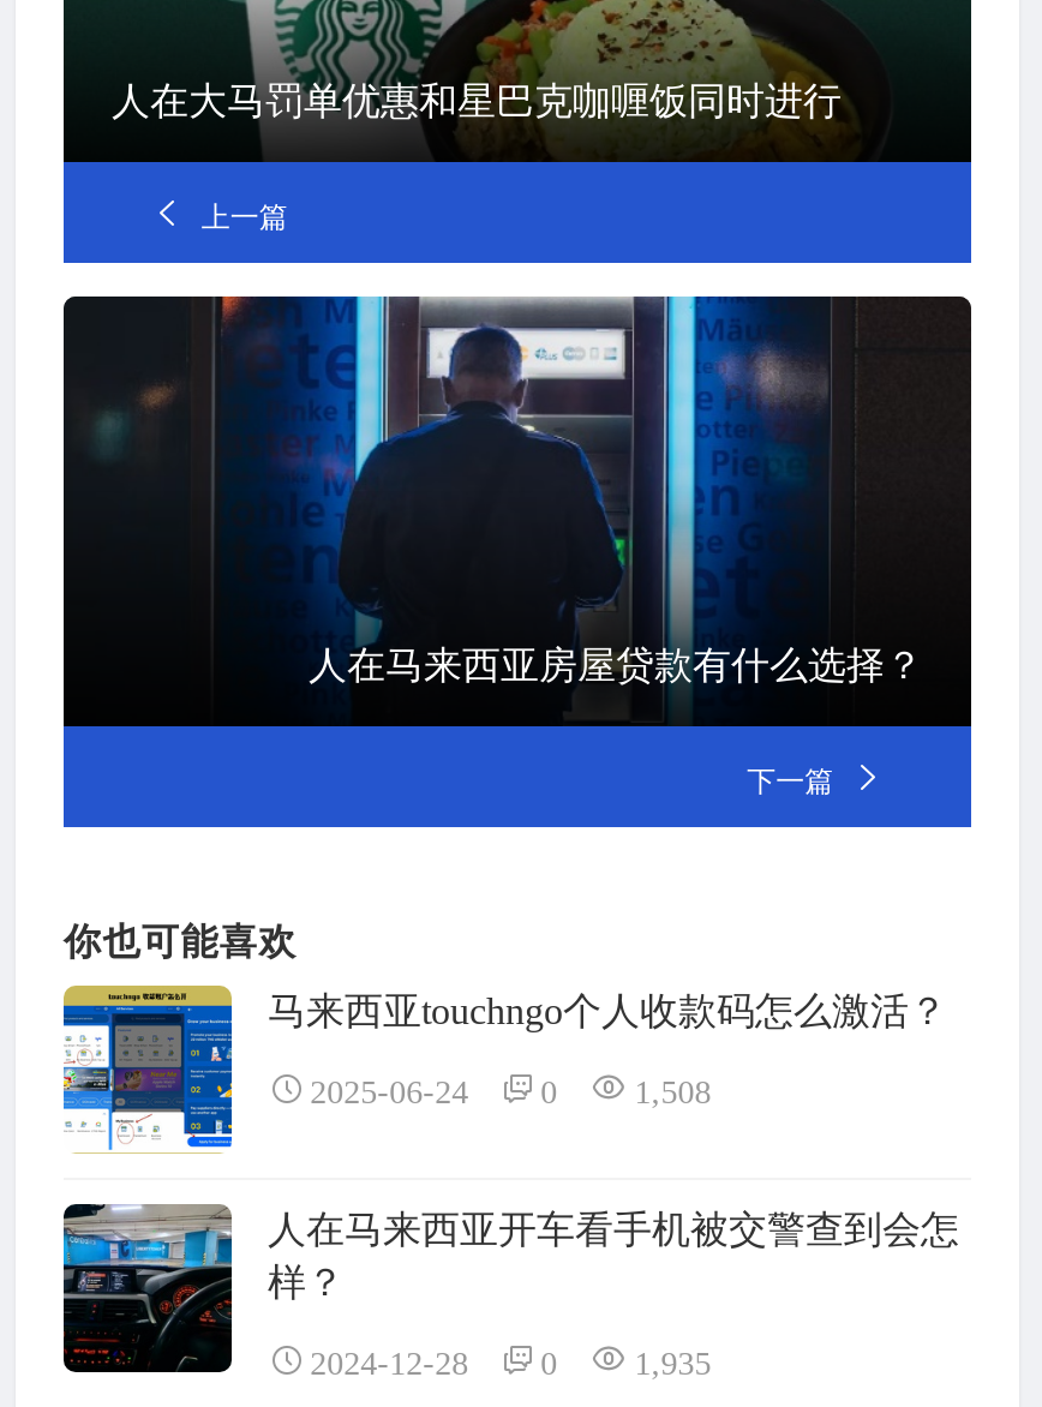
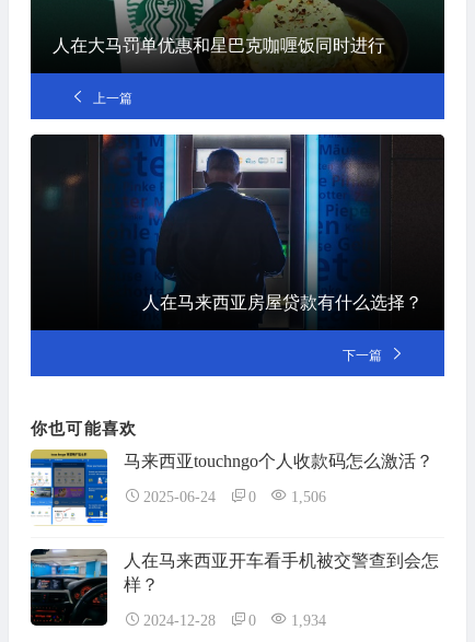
[635,1074,711,1110] 1,508 -> [291,489,326,506] 1,506
[635,1345,711,1381] 1,935 -> [291,613,326,629] 1,934

